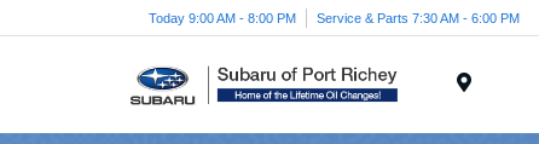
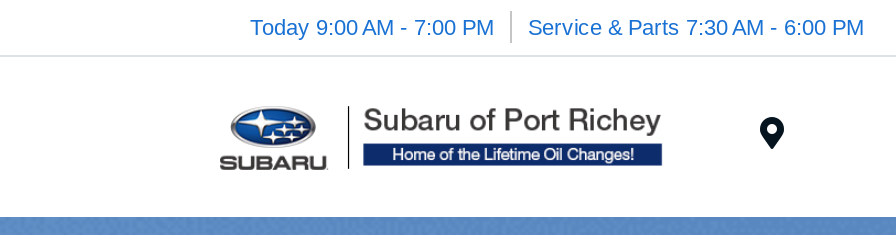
[149,10,520,25] Today 9:00 AM - 8:00 PM Service & Parts 7:30 AM - 6:00 PM -> [250,14,864,38] Today 9:00 AM - 7:00 PM Service & Parts 7:30 AM - 6:00 PM

